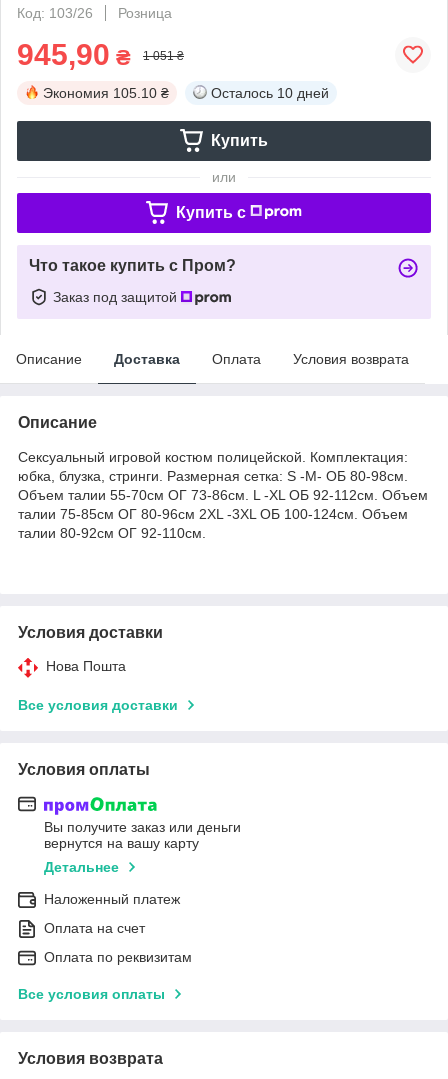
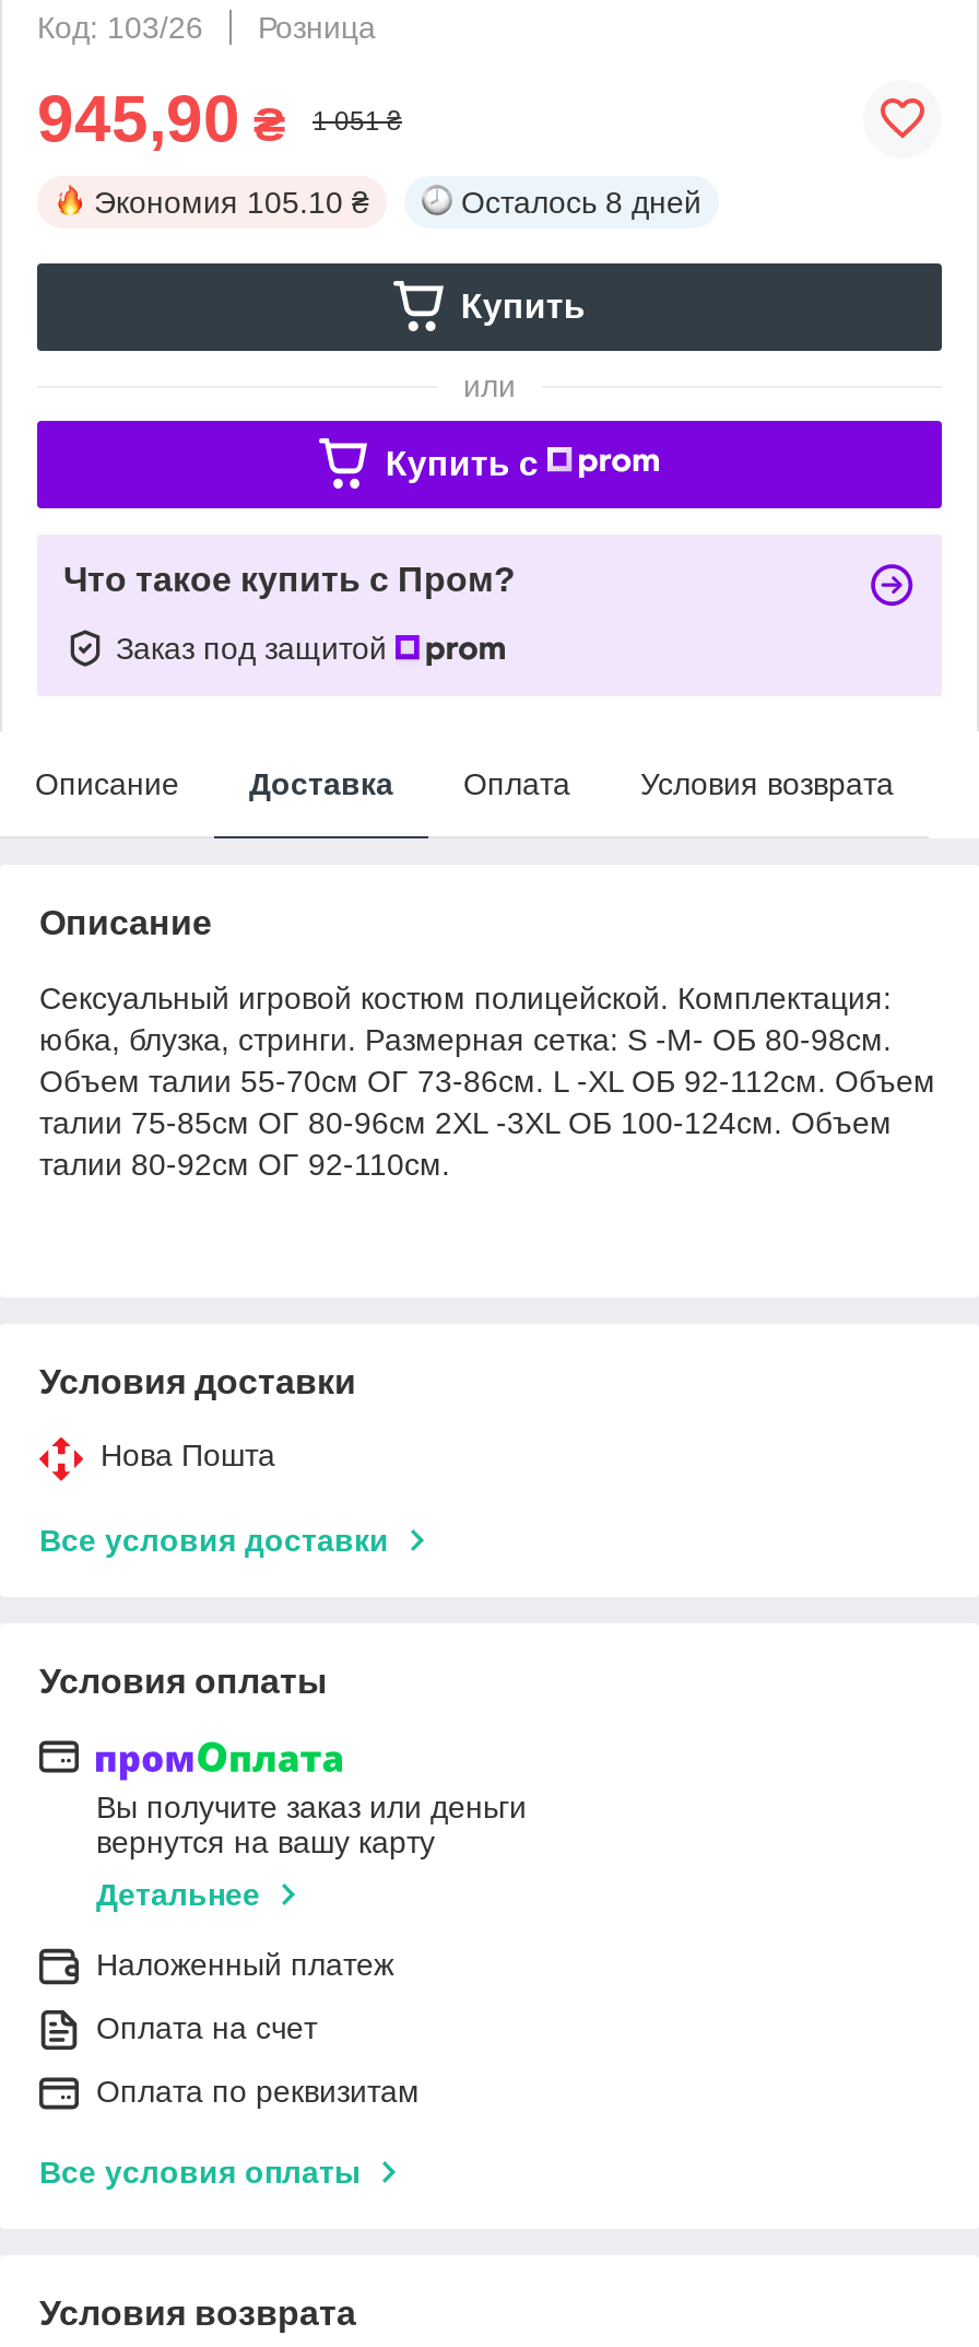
[211,85,329,101] Осталось 10 дней -> [461,184,701,219] Осталось 8 дней

